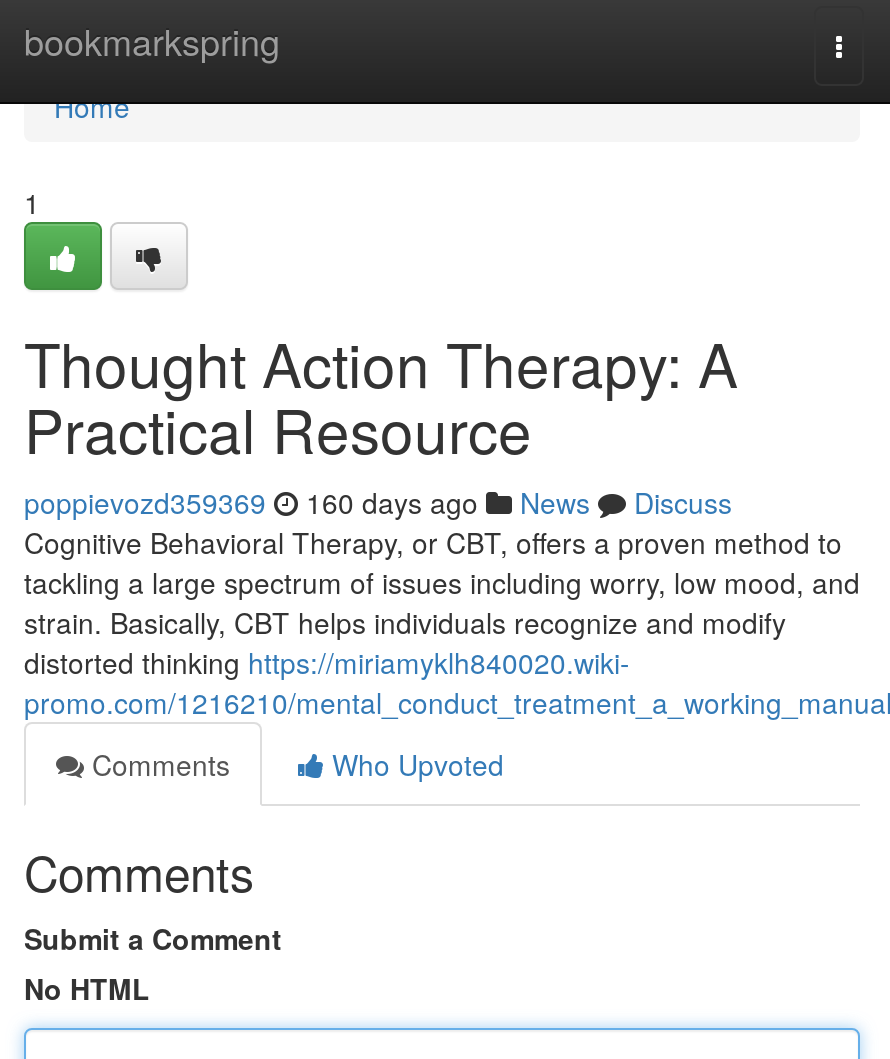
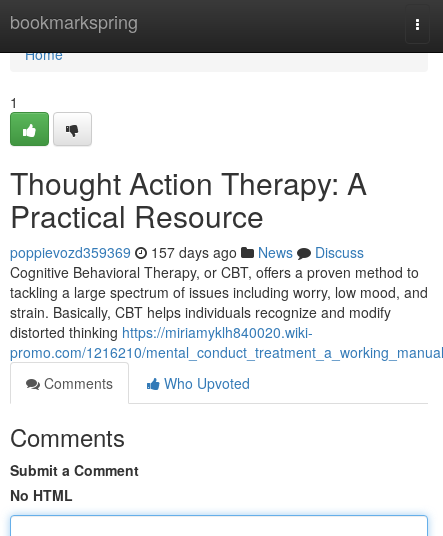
[24,482,732,522] poppievozd359369 160 days ago News Discuss -> [10,242,364,262] poppievozd359369 157 days ago News Discuss

